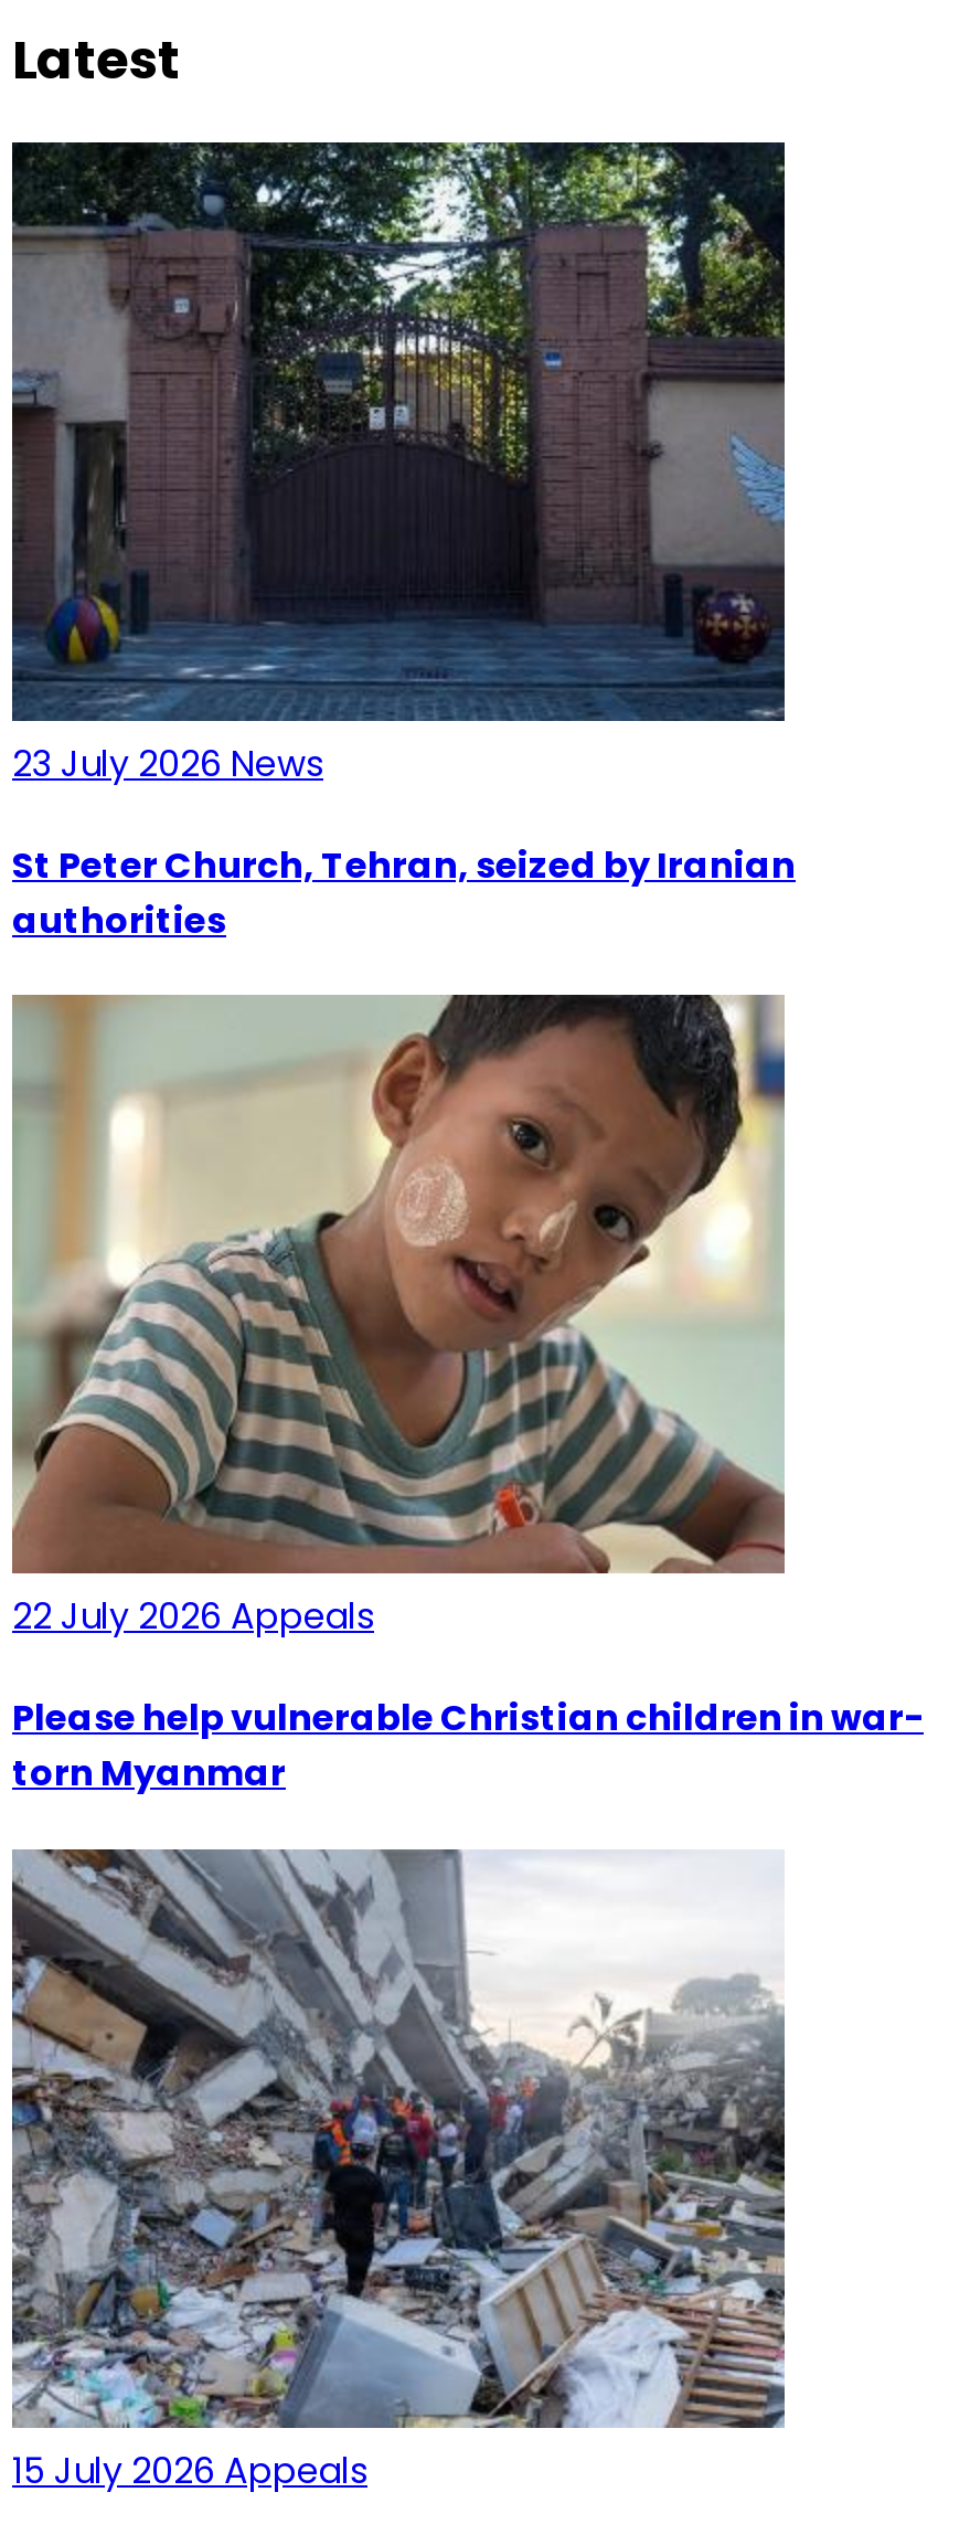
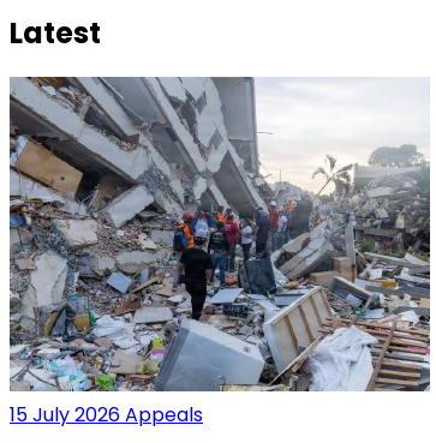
[10,140,796,946] [image] | 23 July 2026 News | St Peter Church, Tehran, seized by Iranian | authorities -> none
[10,993,924,1799] [image] | 22 July 2026 Appeals | Please help vulnerable Christian children in war- | torn Myanmar -> none

